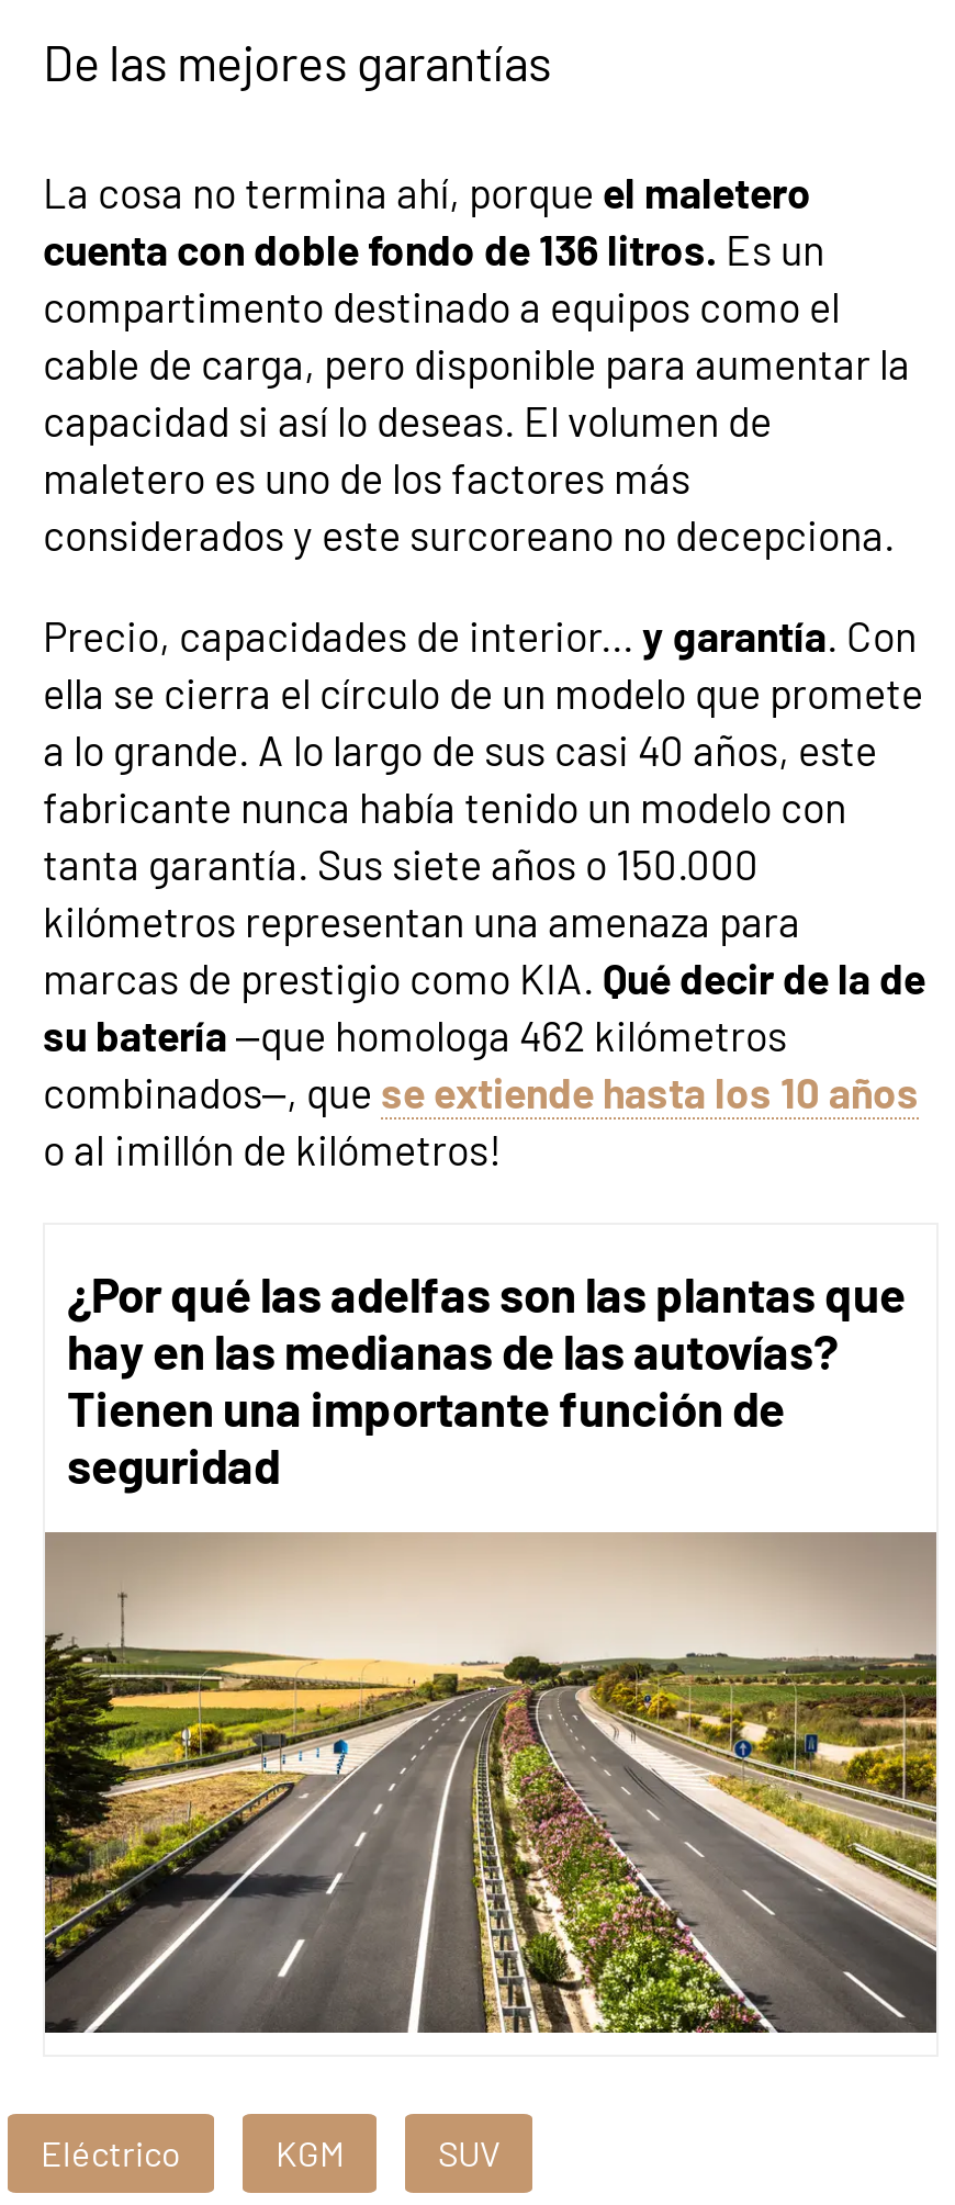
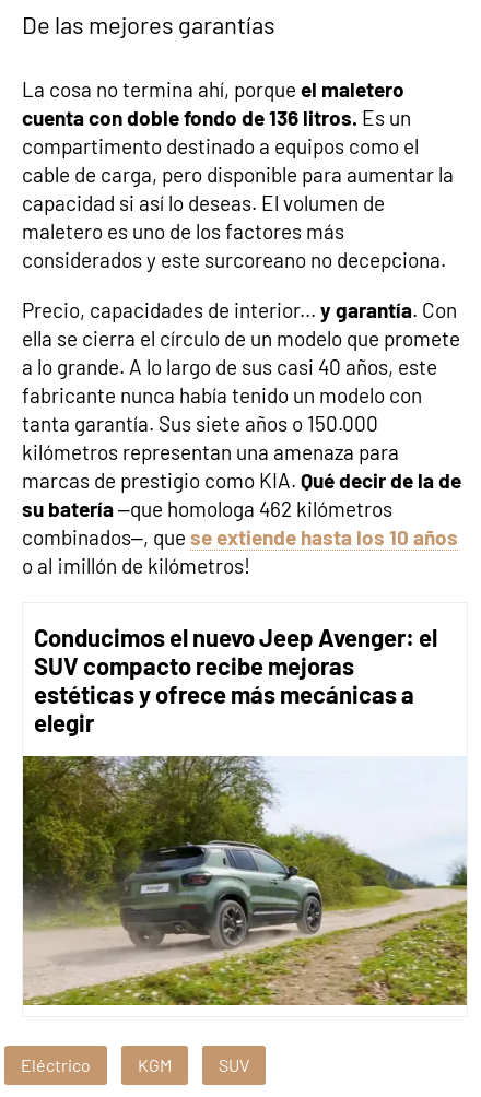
[67,1264,906,1493] ¿Por qué las adelfas son las plantas que | hay en las medianas de las autovías? | Tienen una importante función de | seguridad -> [34,623,437,736] Conducimos el nuevo Jeep Avenger: el | SUV compacto recibe mejoras | estéticas y ofrece más mecánicas a | elegir
[43,1530,939,2035] [image] -> [22,755,468,1006] [image]

